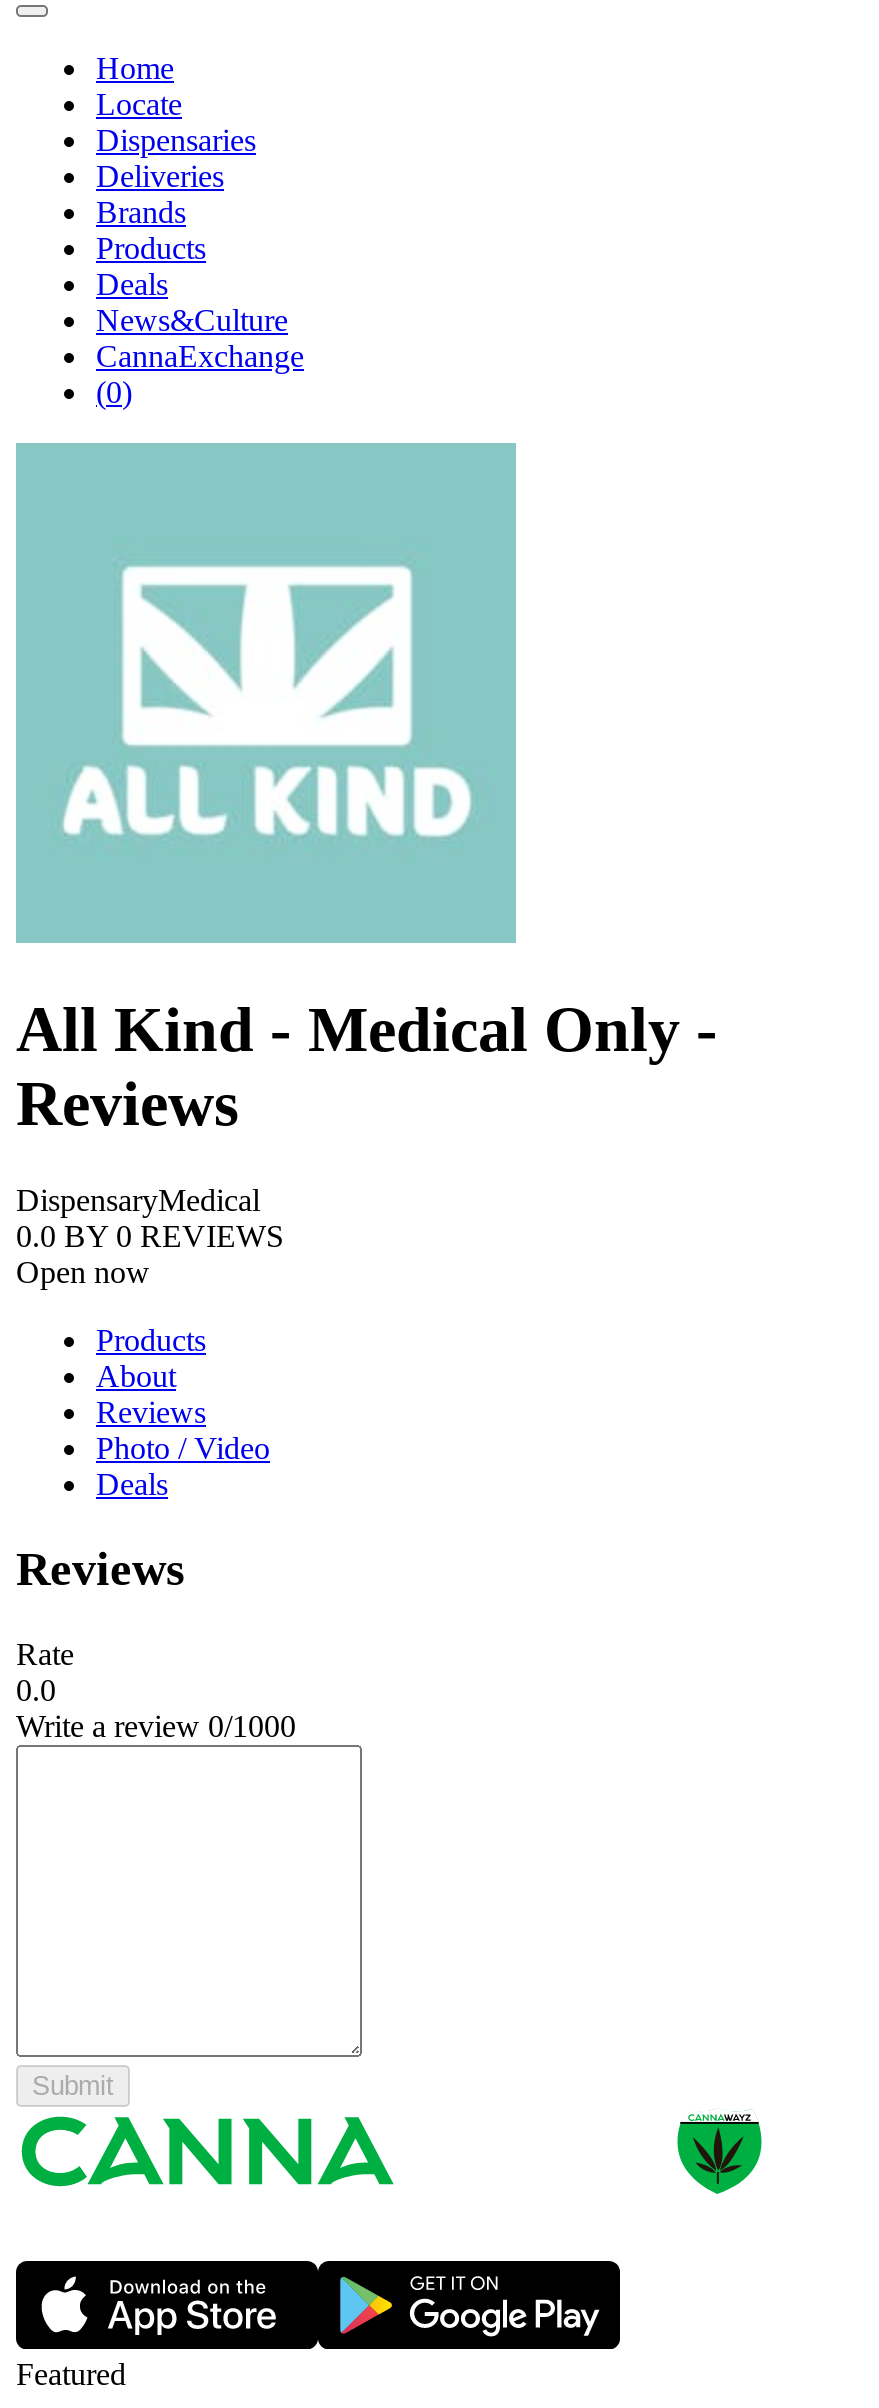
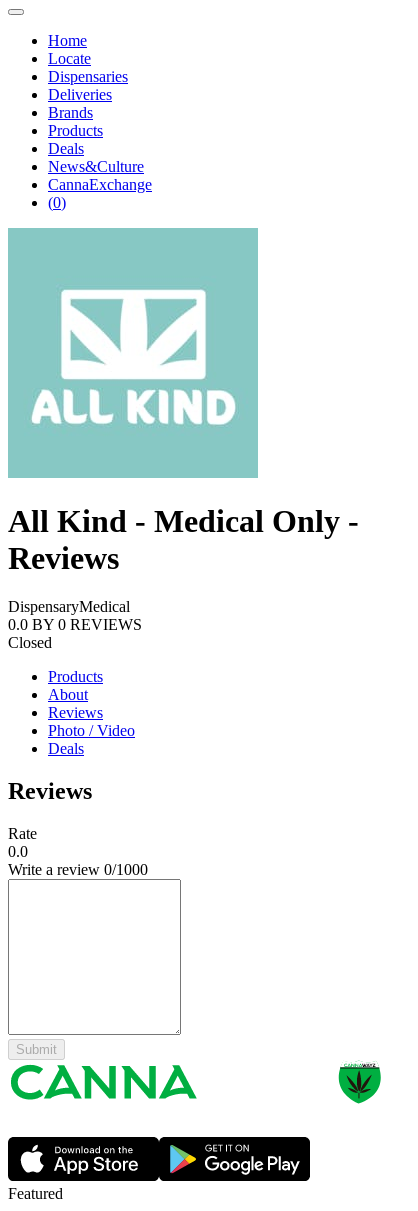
[16,1256,150,1290] Open now -> [8,634,52,651] Closed

